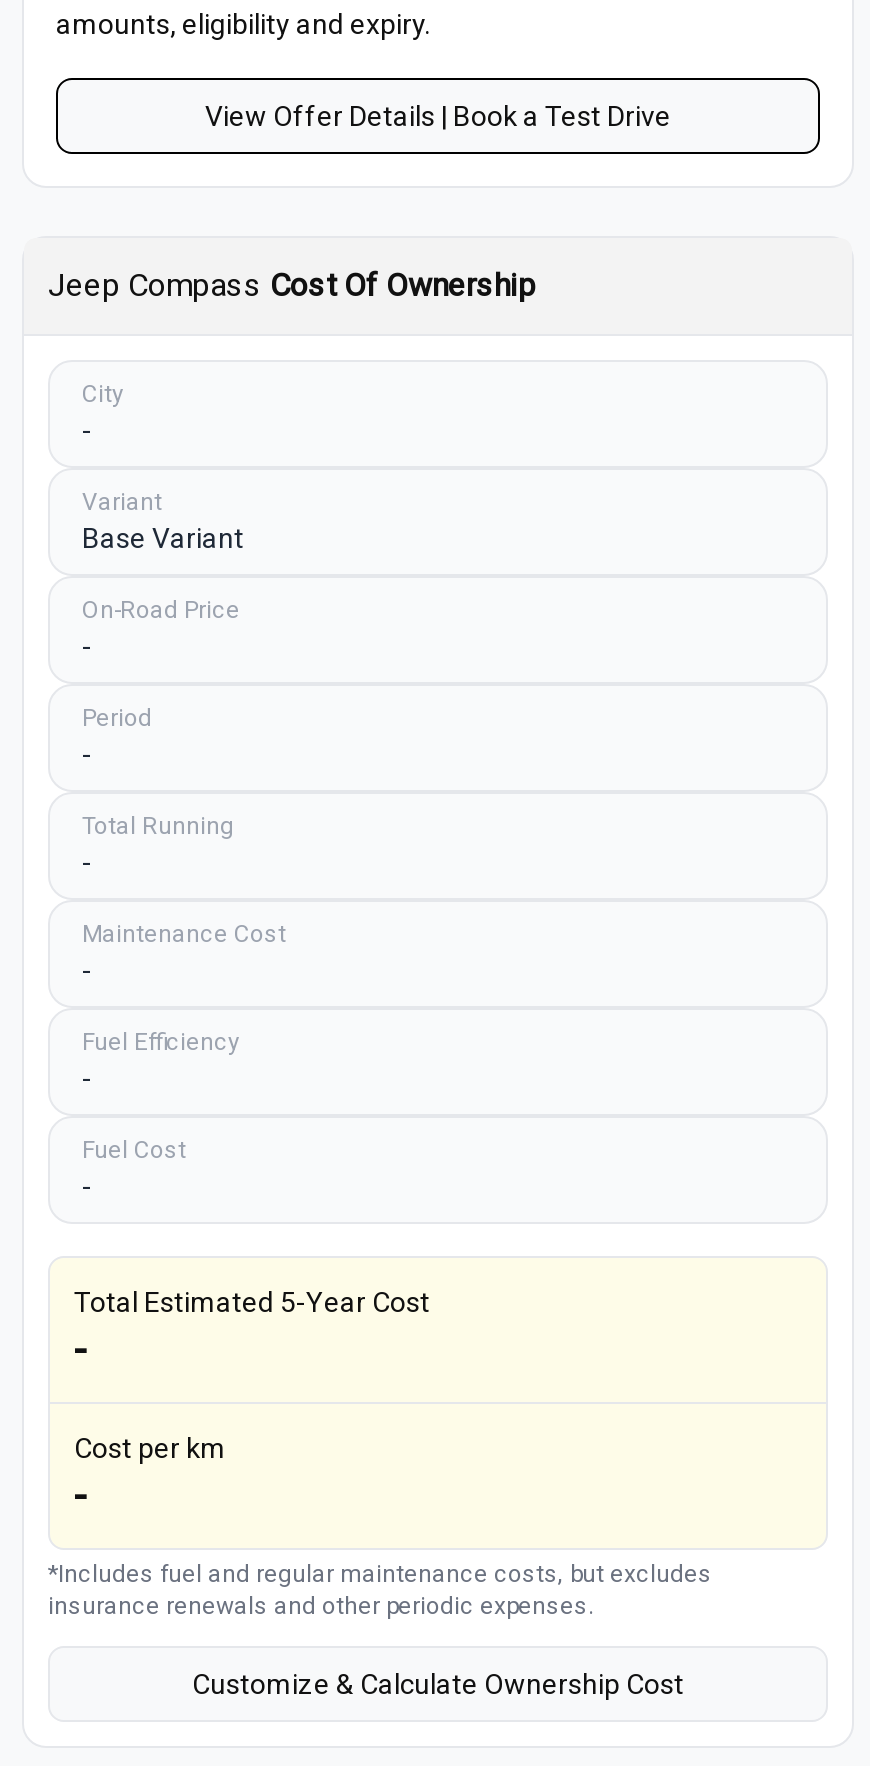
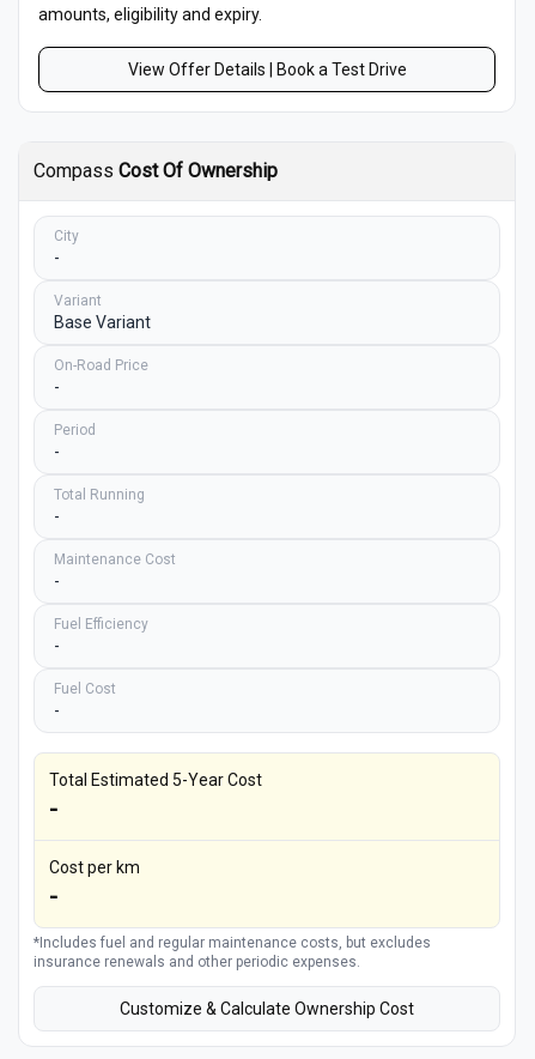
[48,266,536,304] Jeep Compass Cost Of Ownership -> [34,159,278,182] Compass Cost Of Ownership

